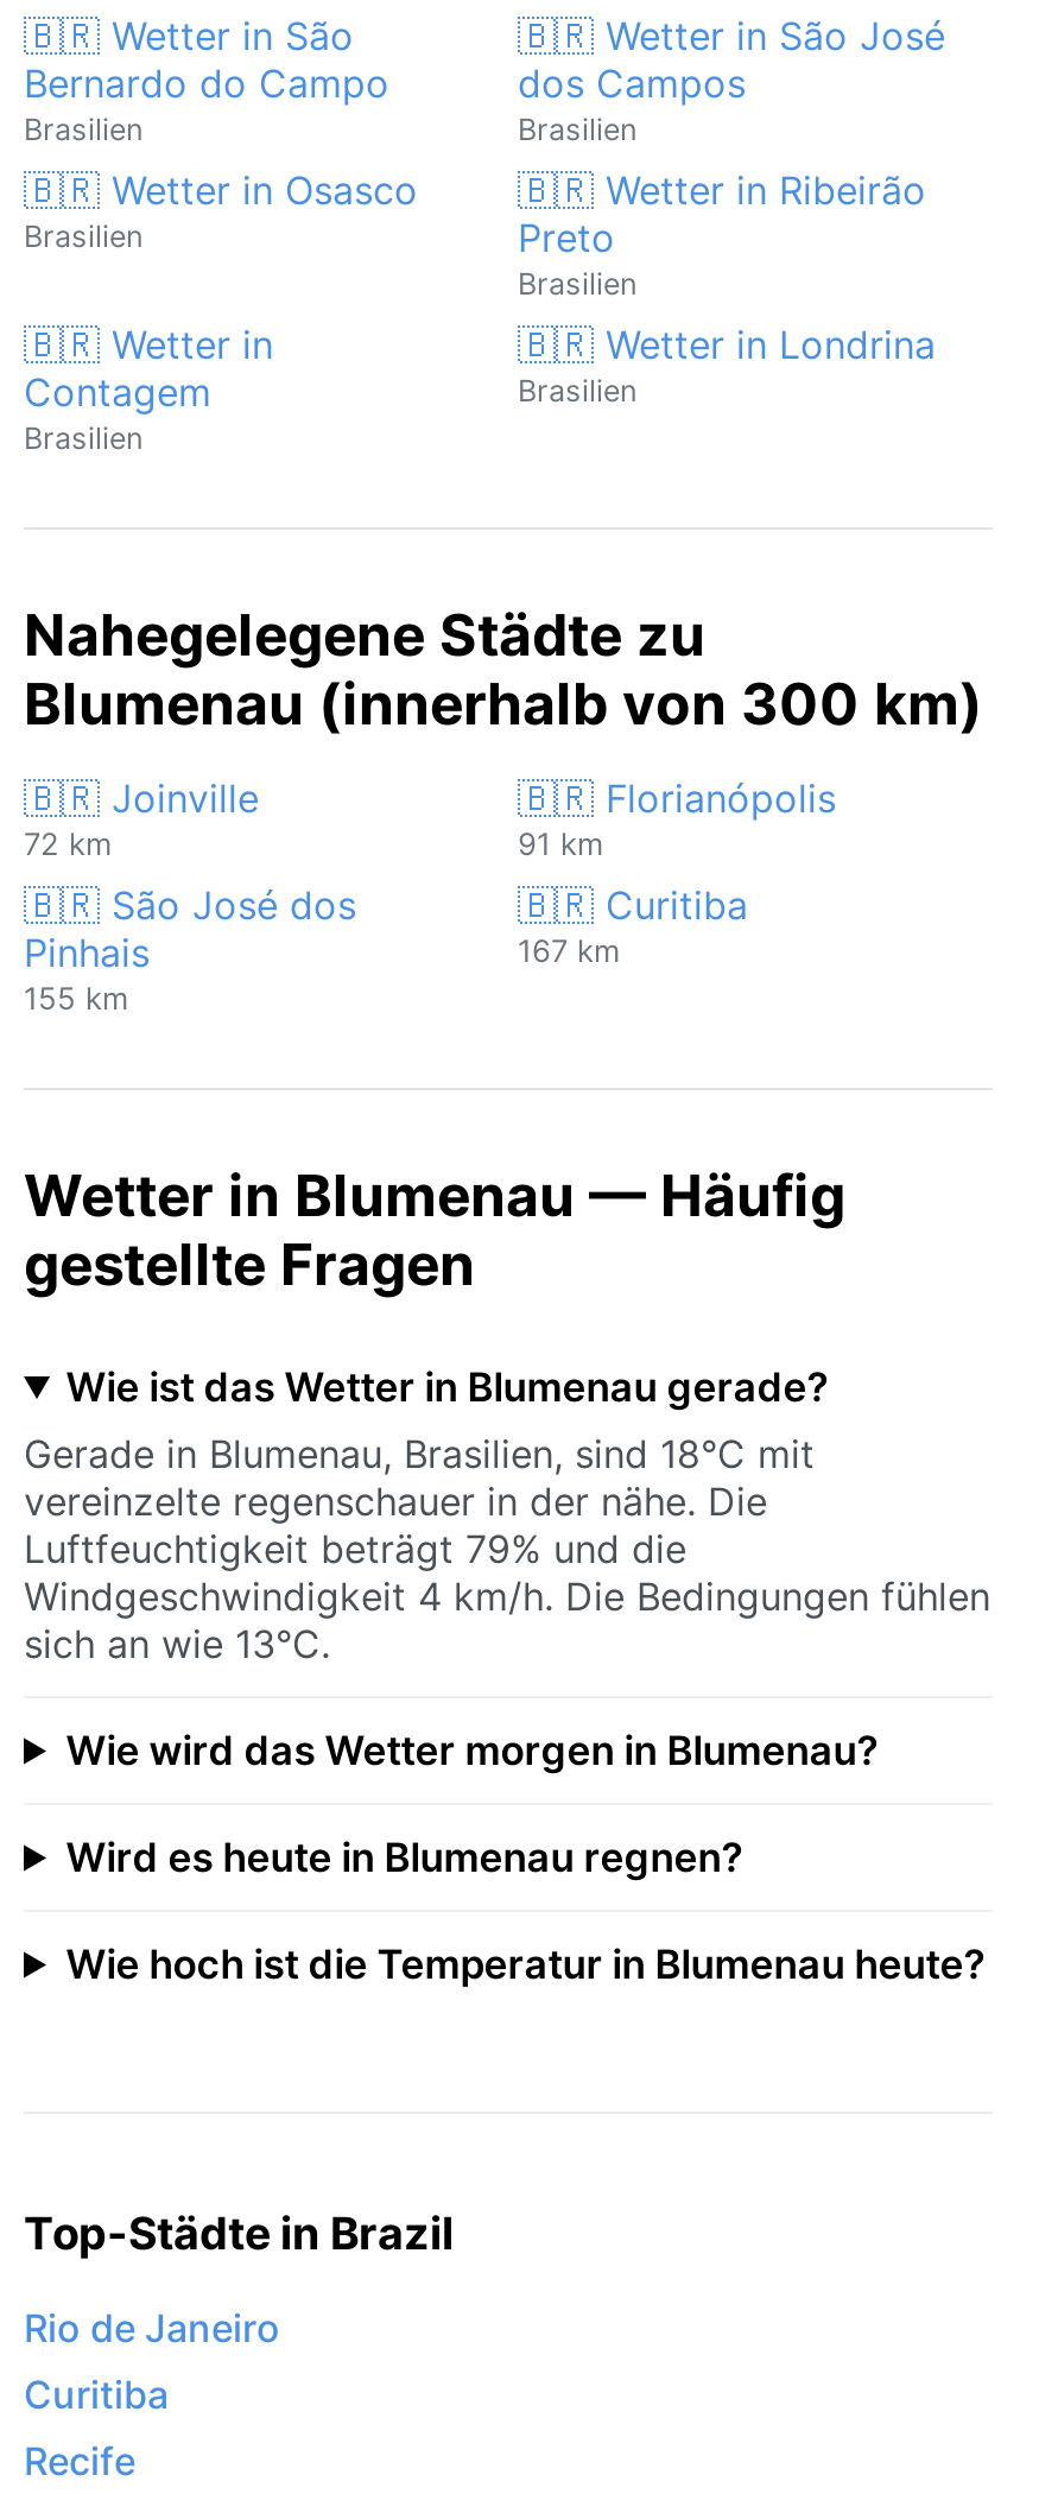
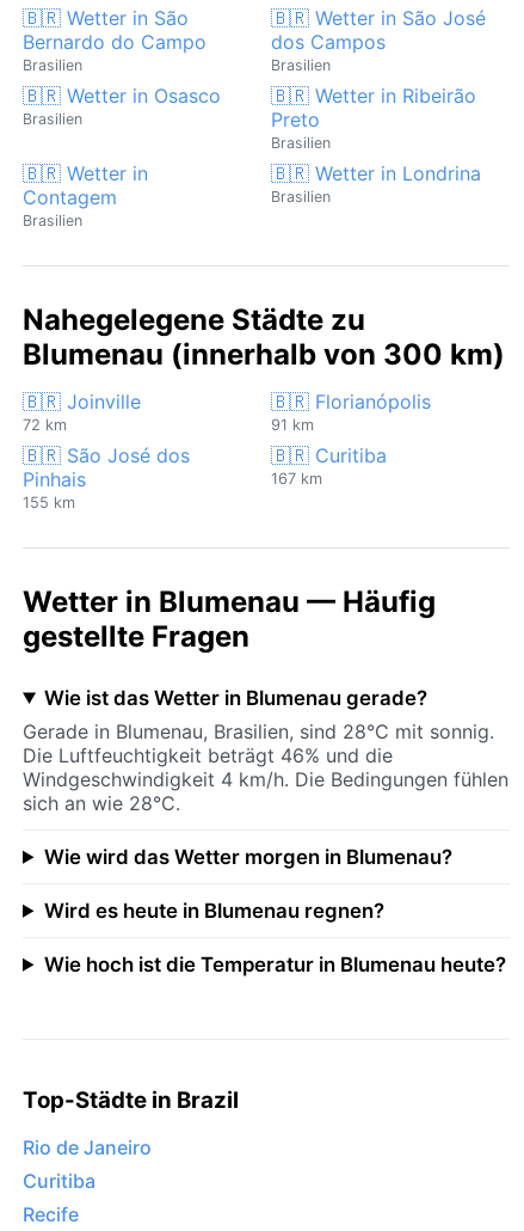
[24,1429,815,1572] Gerade in Blumenau, Brasilien, sind 18°C mit | vereinzelte regenschauer in der nähe. Die | Luftfeuchtigkeit beträgt 79% und die -> [23,719,494,767] Gerade in Blumenau, Brasilien, sind 28°C mit sonnig. | Die Luftfeuchtigkeit beträgt 46% und die
[24,1619,330,1667] sich an wie 13°C. -> [23,791,180,815] sich an wie 28°C.

